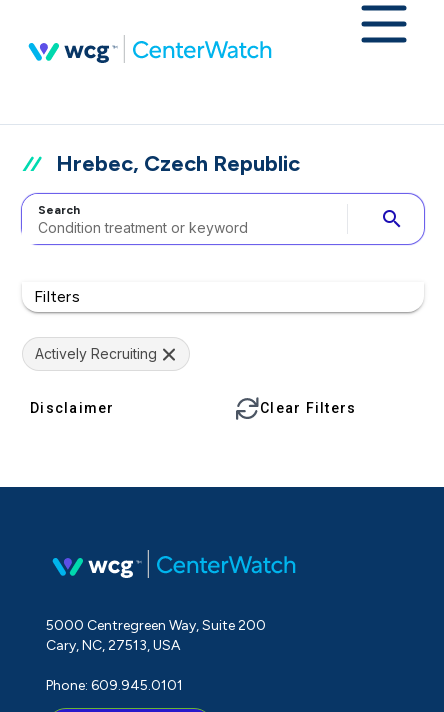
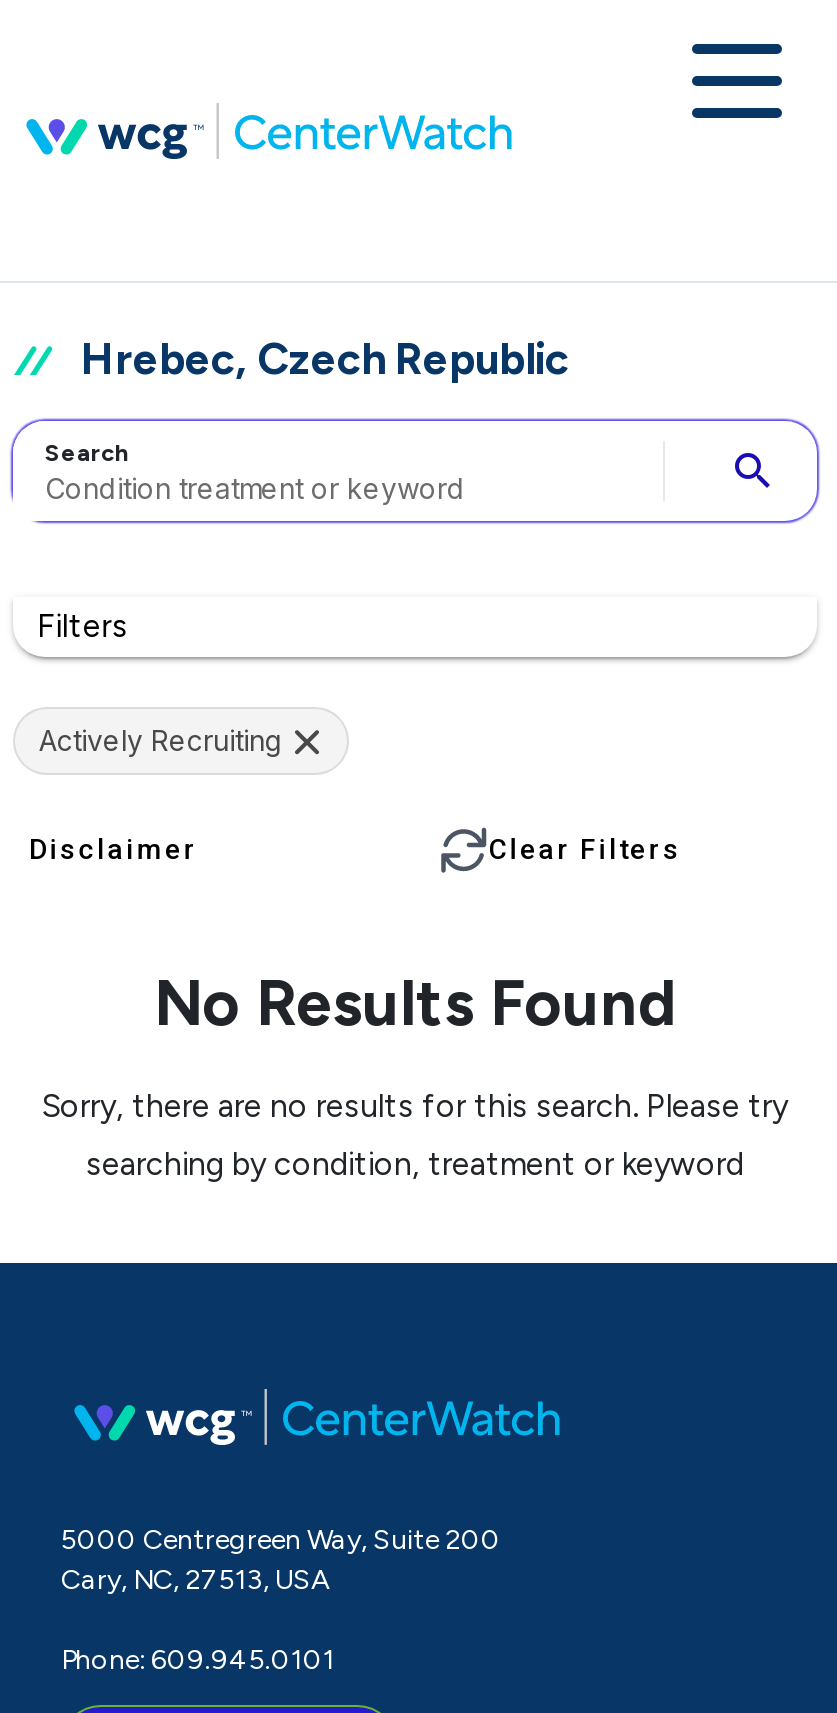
none -> [42,964,788,1182] No Results Found | Sorry, there are no results for this search. Please try | searching by condition, treatment or keyword

